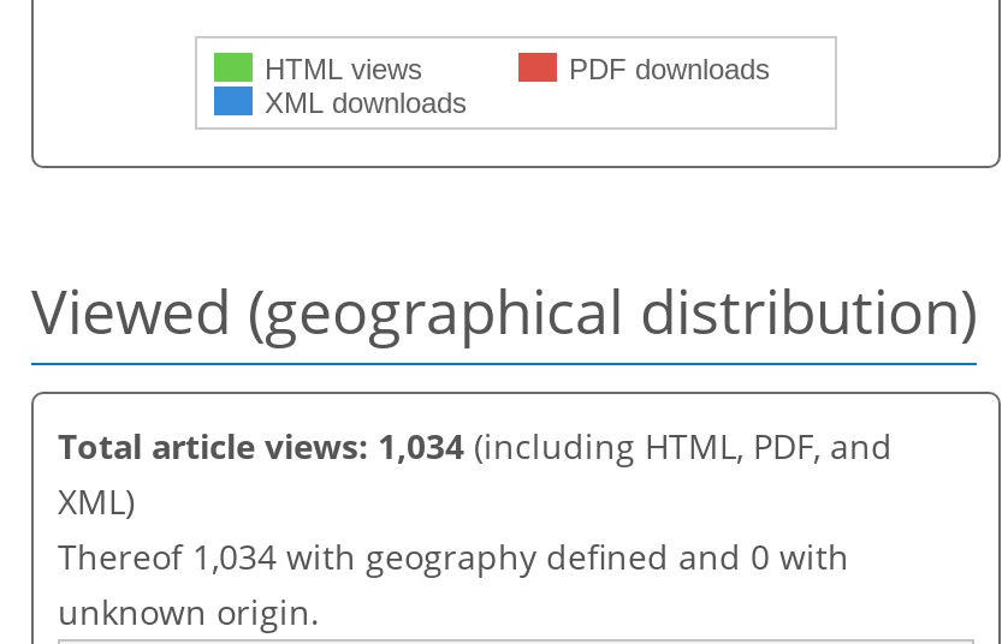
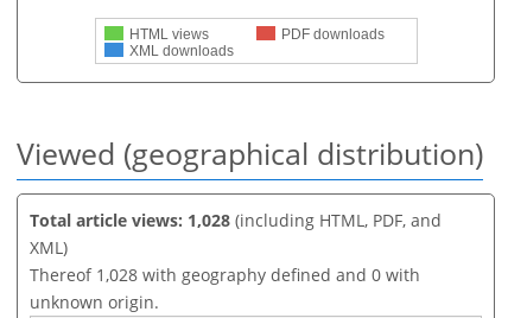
[58,422,893,468] Total article views: 1,034 (including HTML, PDF, and -> [30,209,442,231] Total article views: 1,028 (including HTML, PDF, and
[58,533,849,579] Thereof 1,034 with geography defined and 0 with -> [30,263,420,286] Thereof 1,028 with geography defined and 0 with

